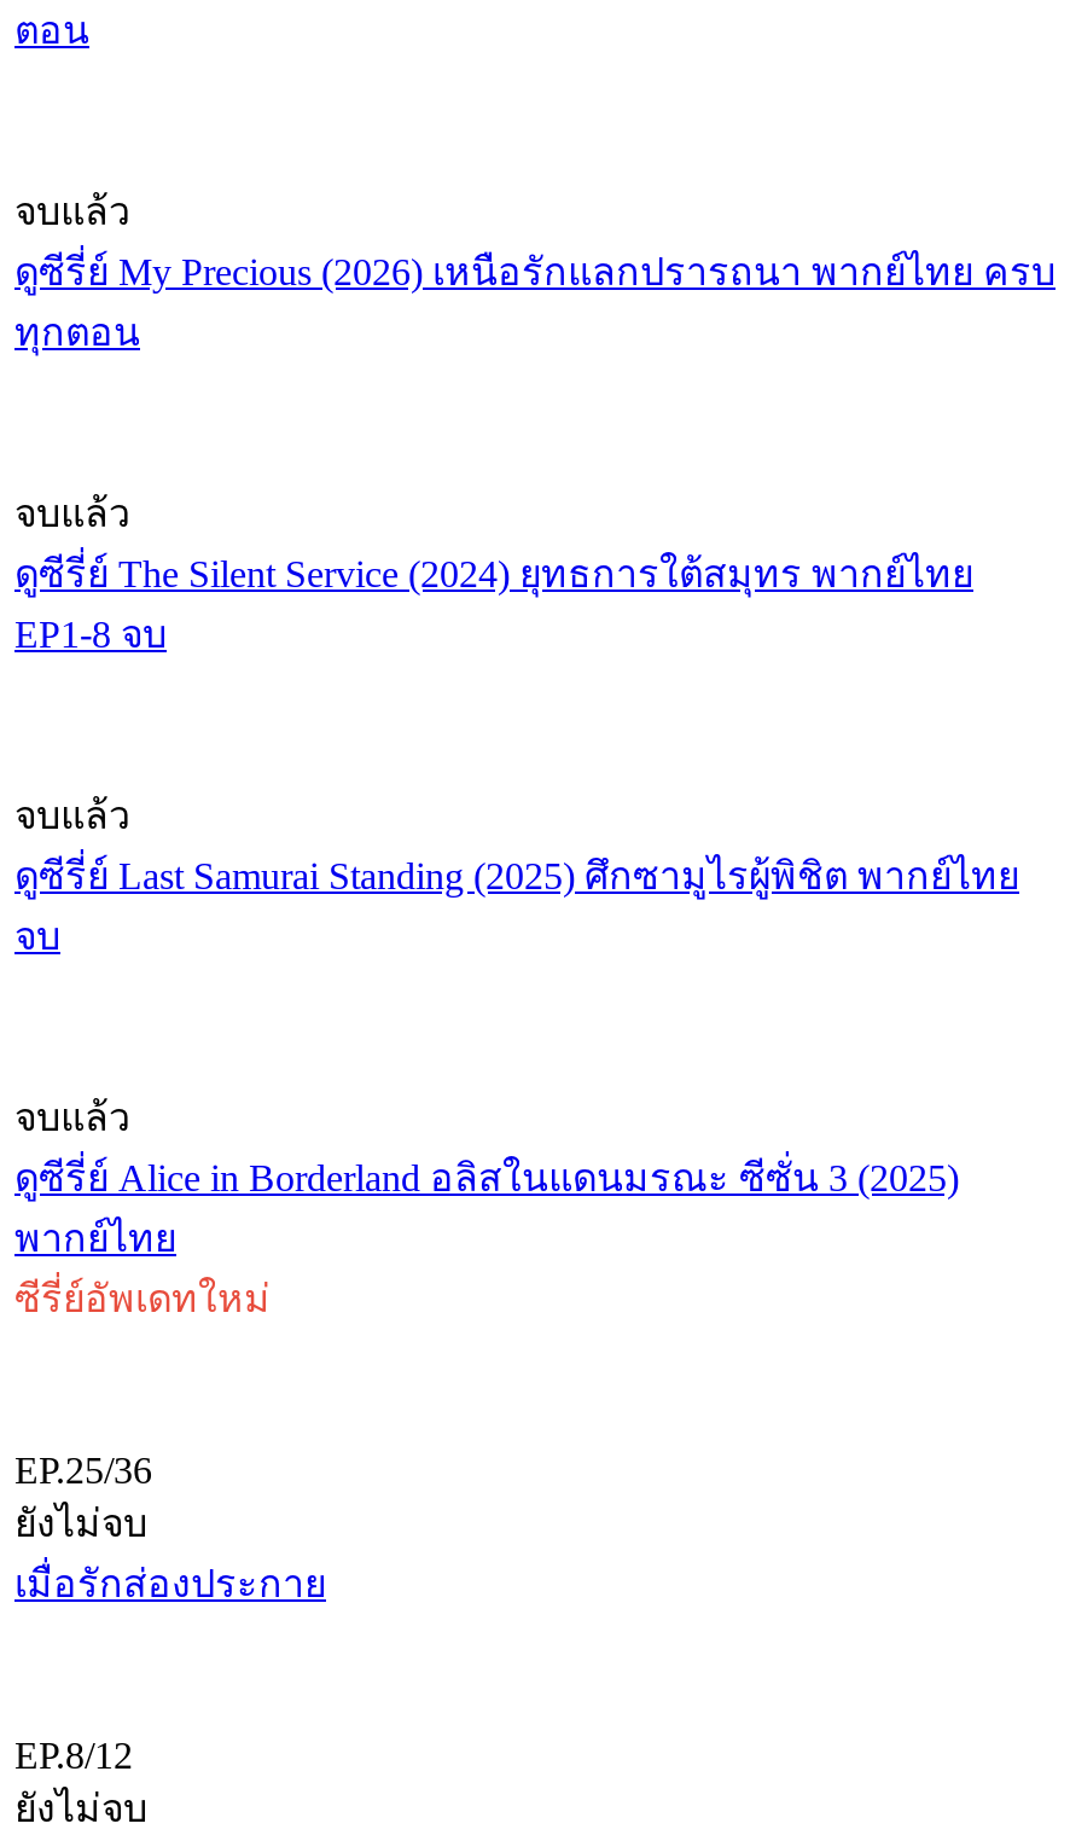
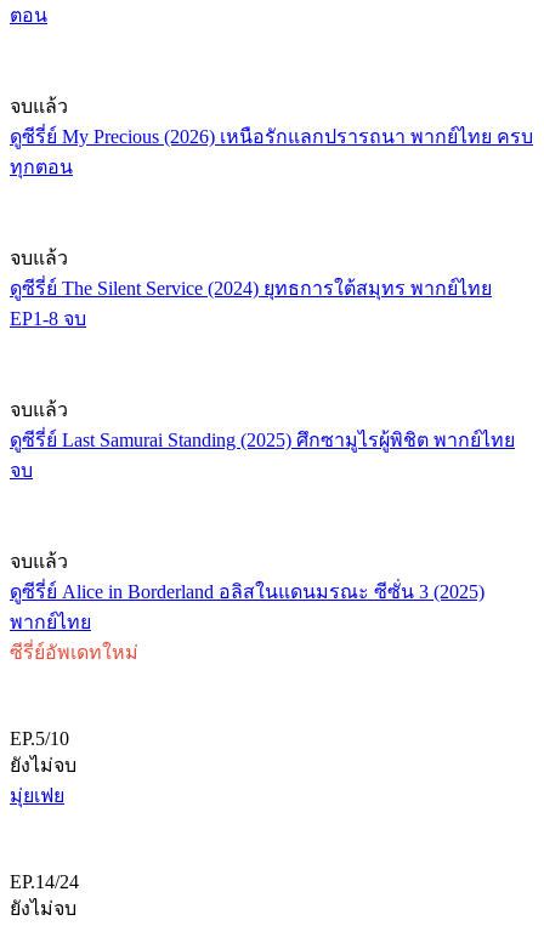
[14,1450,152,1491] EP.25/36 -> [10,728,69,749] EP.5/10
[14,1564,326,1605] เมื่อรักส่องประกาย -> [10,785,64,806] มุ่ยเฟย
[14,1735,133,1776] EP.8/12 -> [10,872,79,892] EP.14/24

